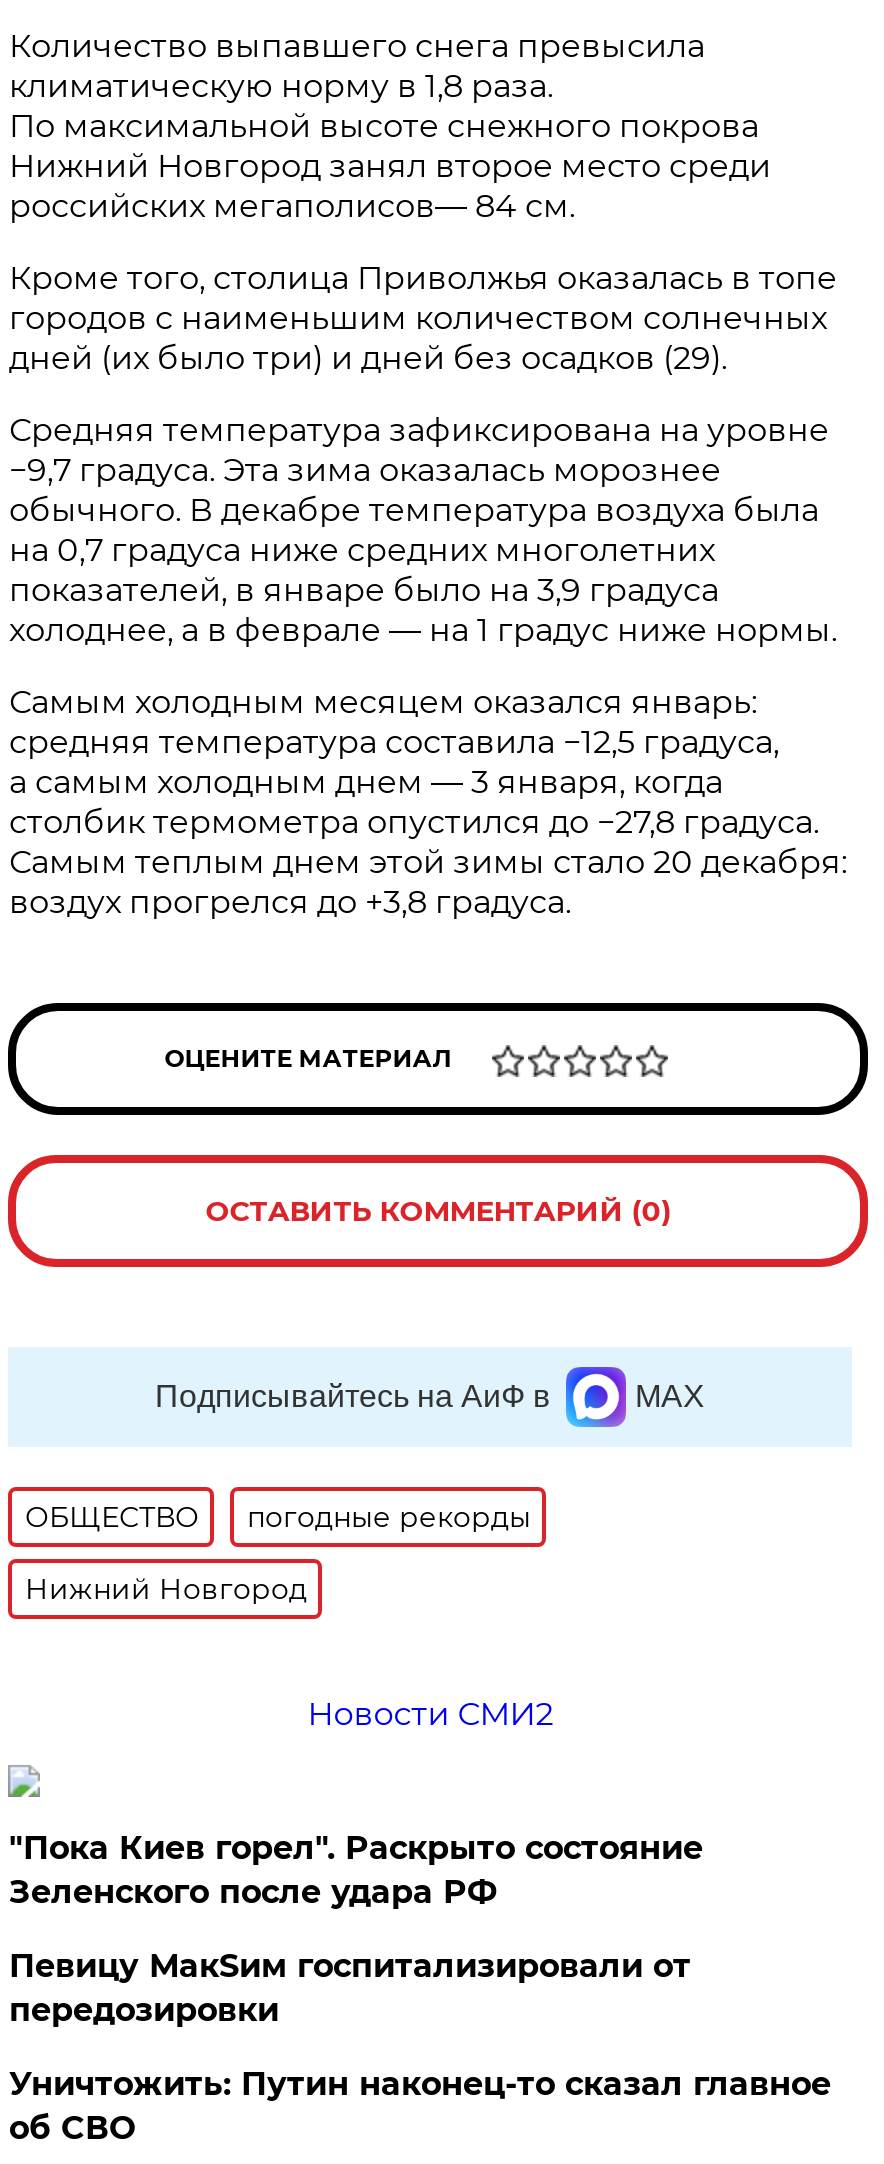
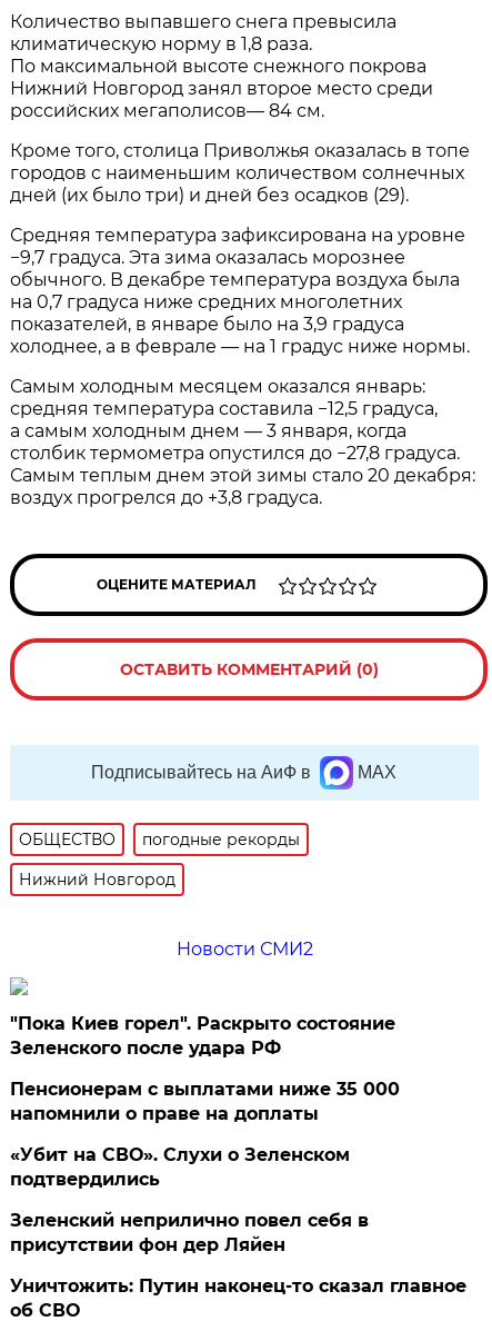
[9,1947,691,2029] Певицу МакSим госпитализировали от | передозировки -> [10,1079,400,1255] Пенсионерам с выплатами ниже 35 000 | напомнили о праве на доплаты | «Убит на СВО». Слухи о Зеленском | подтвердились | Зеленский неприлично повел cебя в | присутствии фон дер Ляйен

